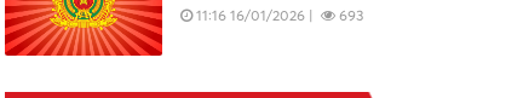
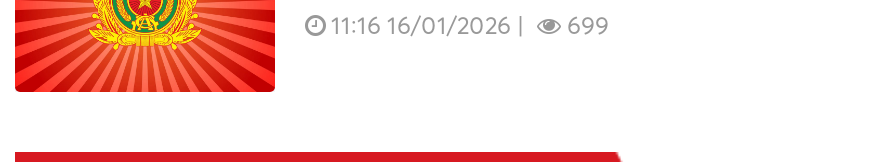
[339,6,363,24] 693 -> [567,10,609,40] 699

